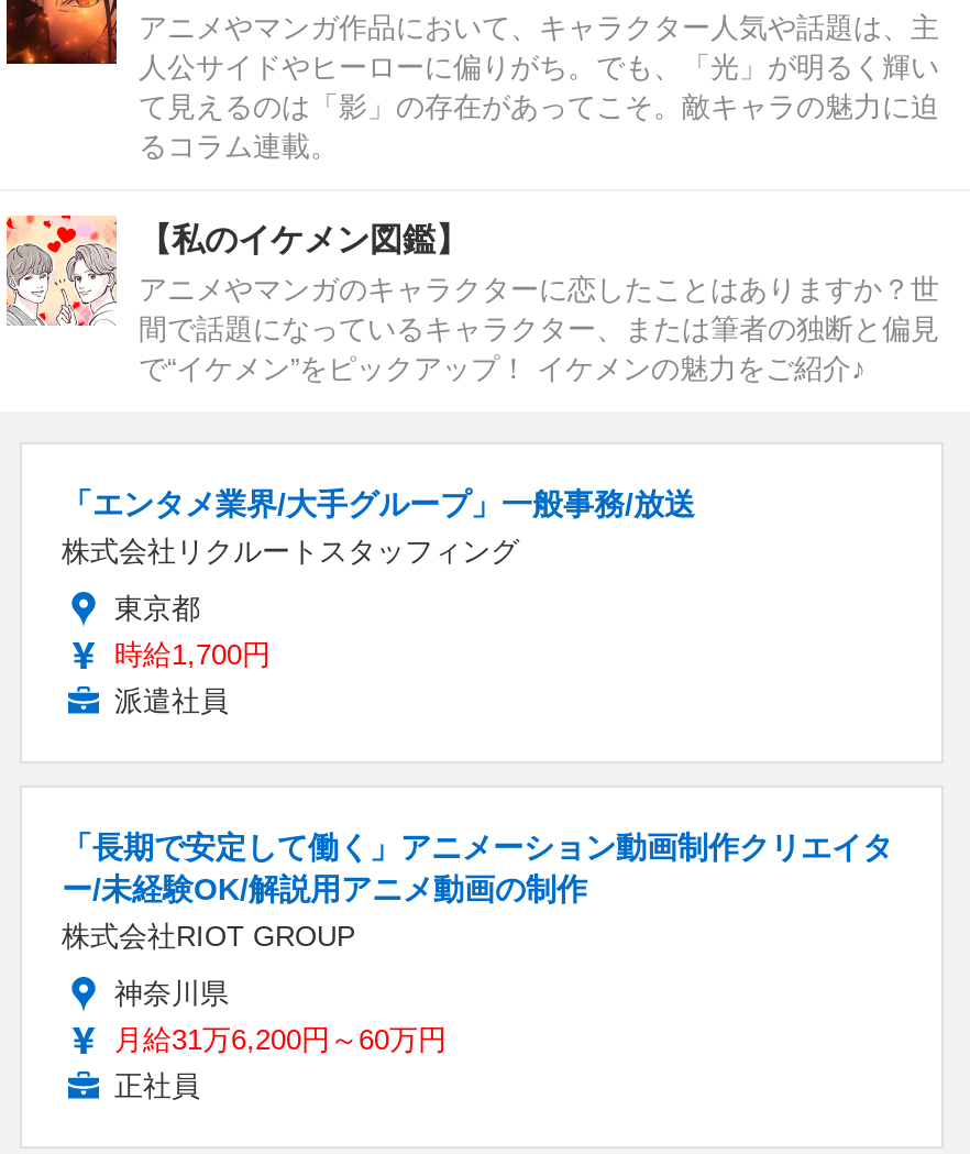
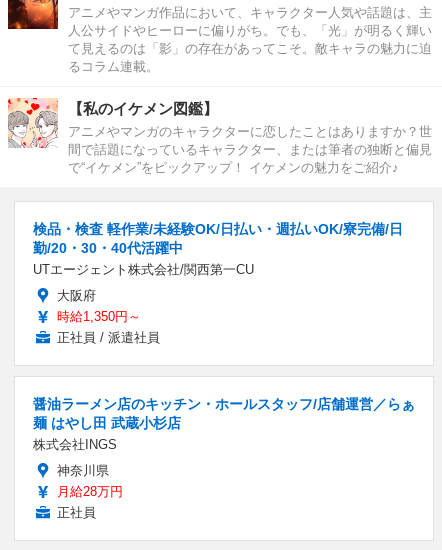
[62,485,695,567] 「エンタメ業界/大手グループ」一般事務/放送 | 株式会社リクルートスタッフィング -> [33,221,403,277] 検品・検査 軽作業/未経験OK/日払い・週払いOK/寮完備/日 | 勤/20・30・40代活躍中 | UTエージェント株式会社/関西第一CU
[114,591,271,716] 東京都 | 時給1,700円 | 派遣社員 -> [57,288,160,345] 大阪府 | 時給1,350円～ | 正社員 / 派遣社員
[62,829,893,952] 「長期で安定して働く」アニメーション動画制作クリエイタ | ー/未経験OK/解説用アニメ動画の制作 | 株式会社RIOT GROUP -> [33,396,415,452] 醤油ラーメン店のキッチン・ホールスタッフ/店舗運営／らぁ | 麺 はやし田 武蔵小杉店 | 株式会社INGS
[114,1022,447,1055] 月給31万6,200円～60万円 -> [57,484,123,499] 月給28万円

